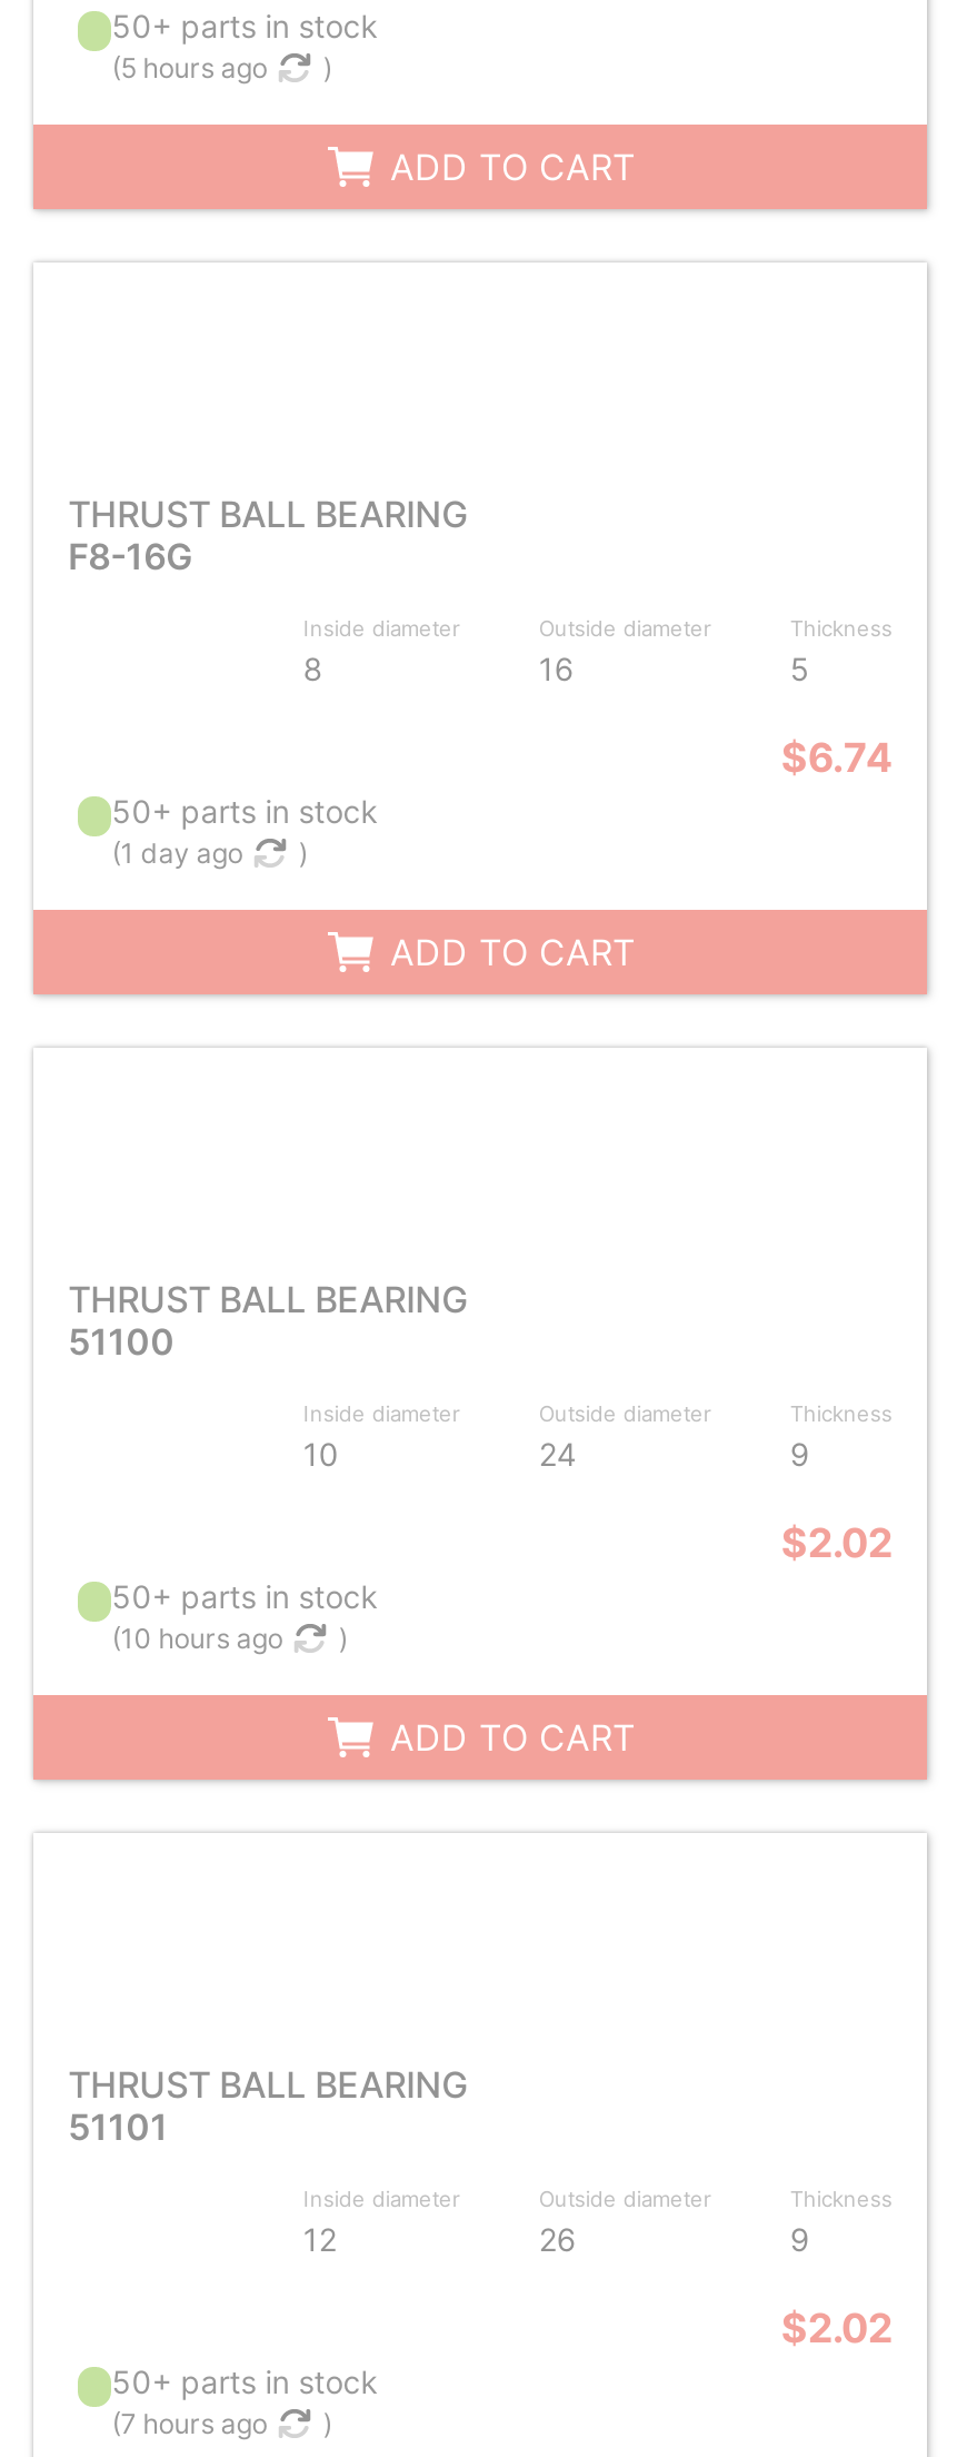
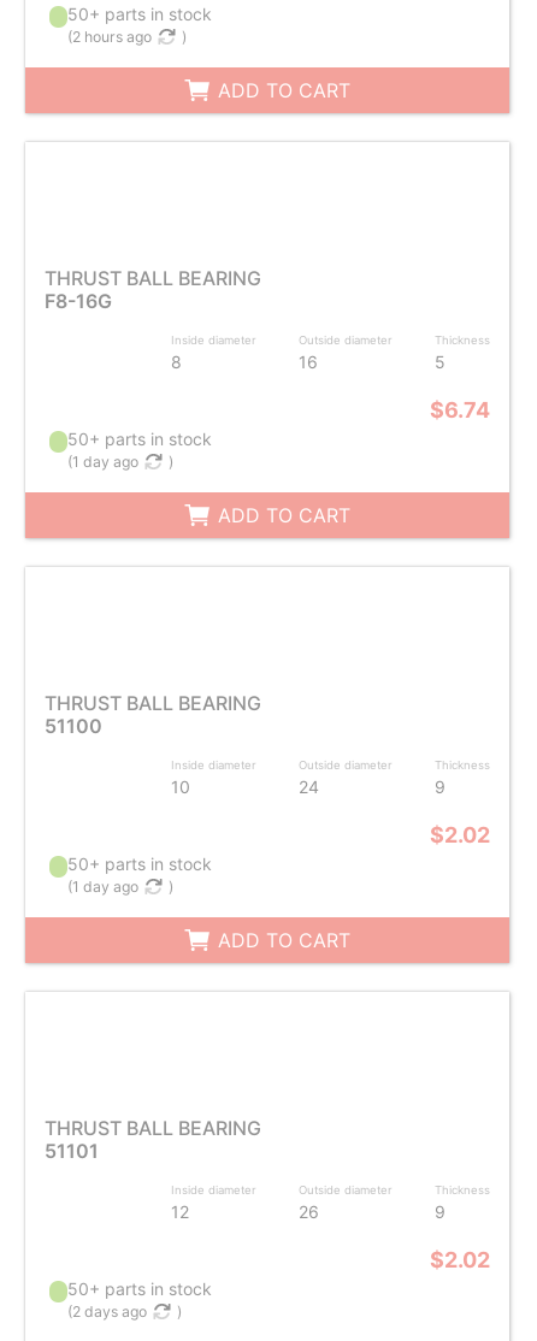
[112,51,267,85] (5 hours ago -> [68,28,152,46] (2 hours ago
[112,1622,283,1655] (10 hours ago -> [68,878,139,896] (1 day ago
[112,2407,267,2440] (7 hours ago -> [68,1302,147,1321] (2 days ago

